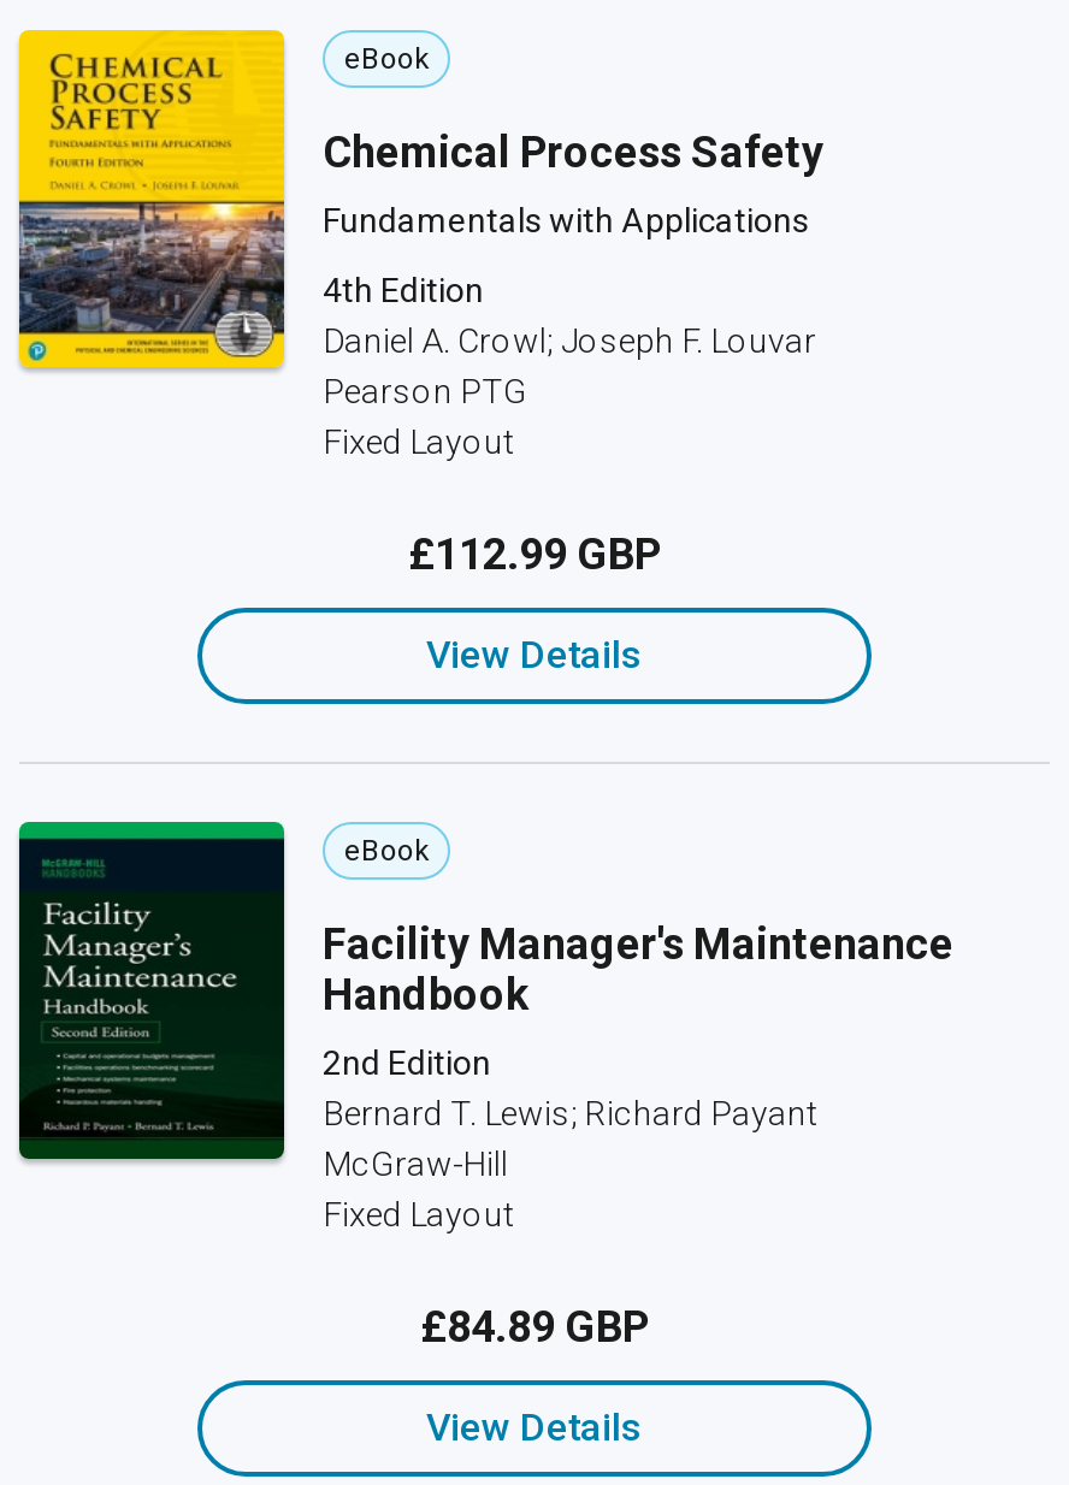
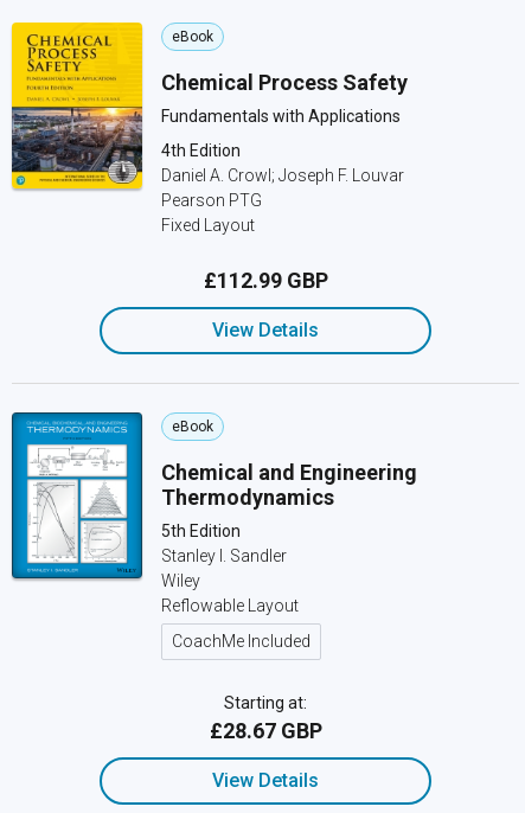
[17,822,953,1351] [image] | Facility Manager's Maintenance | Handbook | 2nd Edition | Bernard T. Lewis; Richard Payant | McGraw-Hill | Fixed Layout | £84.89 GBP -> [12,412,417,743] [image] | Chemical and Engineering | Thermodynamics | 5th Edition | Stanley I. Sandler | Wiley | Reflowable Layout | CoachMe Included | Starting at: | £28.67 GBP

